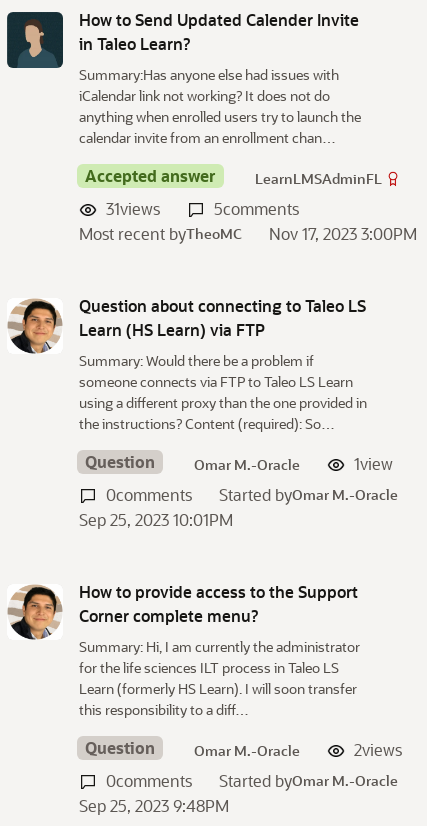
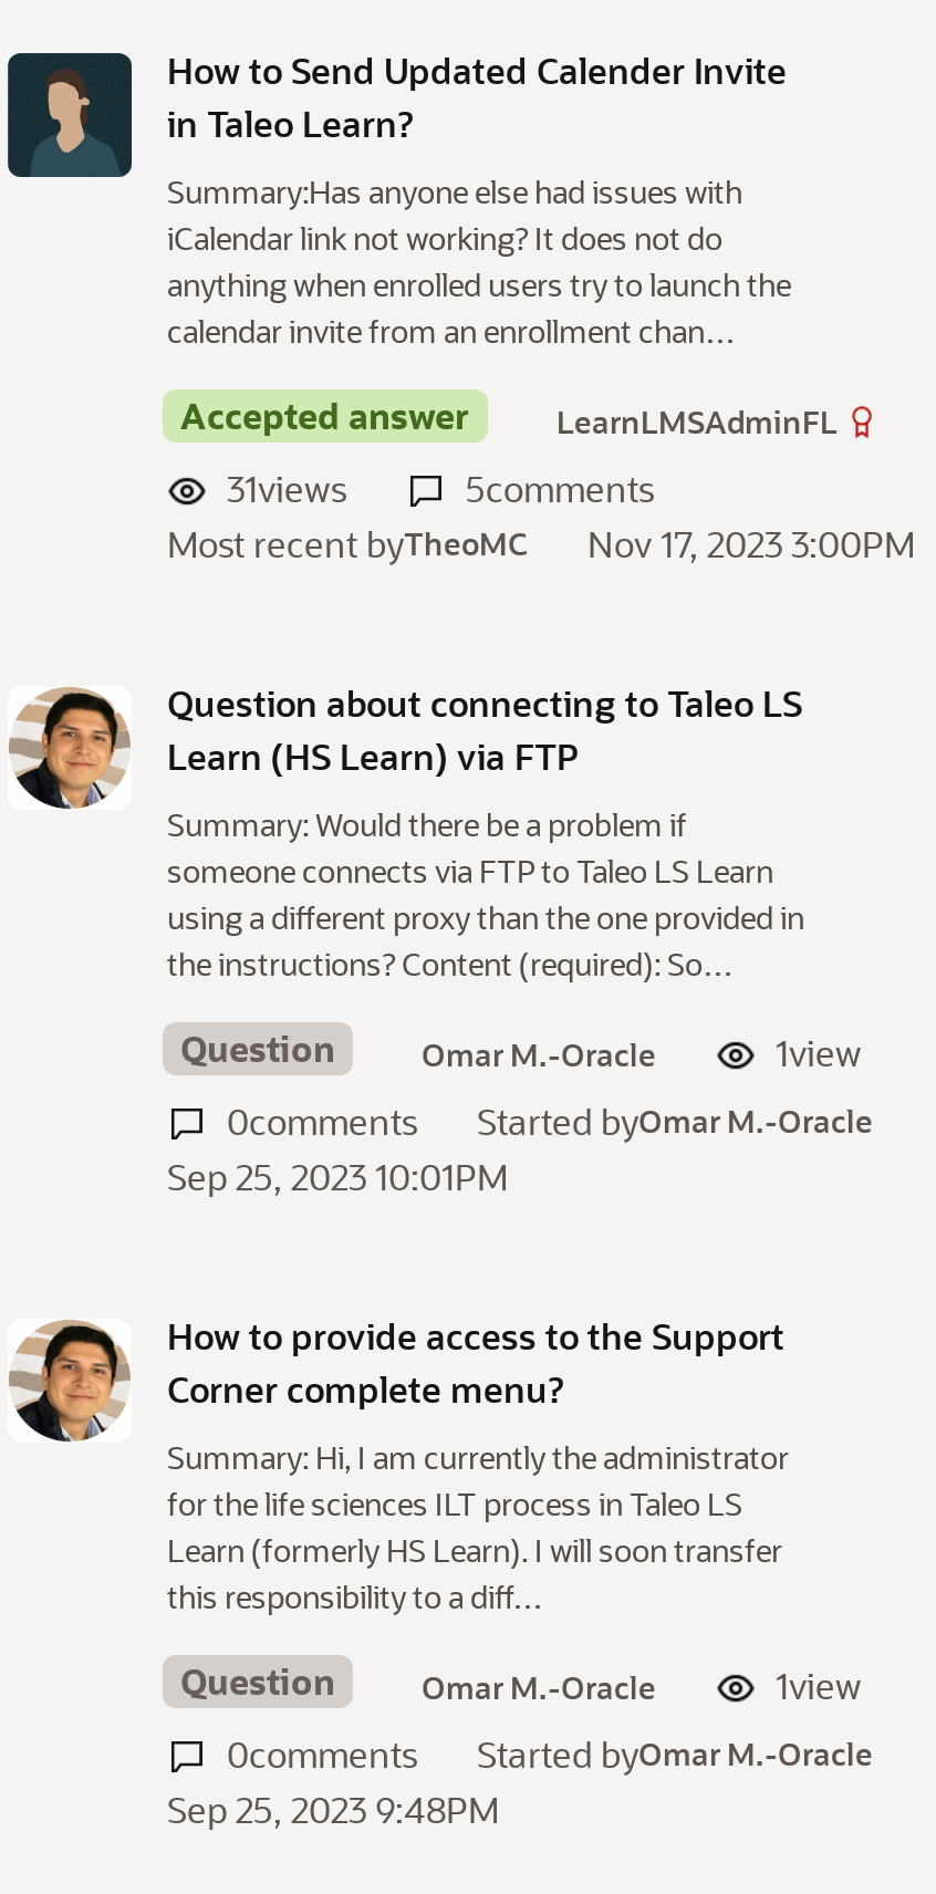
[354,739,402,760] 2views -> [776,1662,862,1709] 1view

